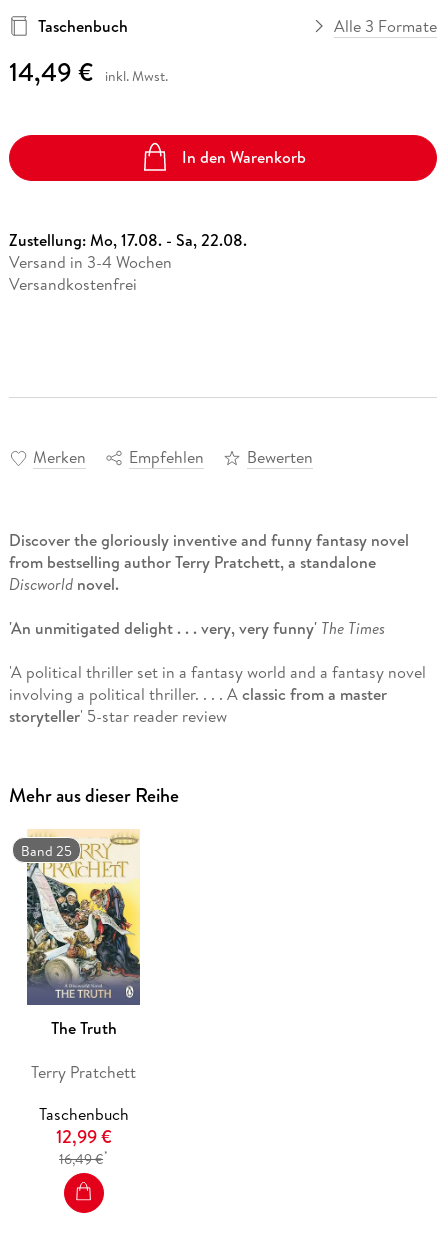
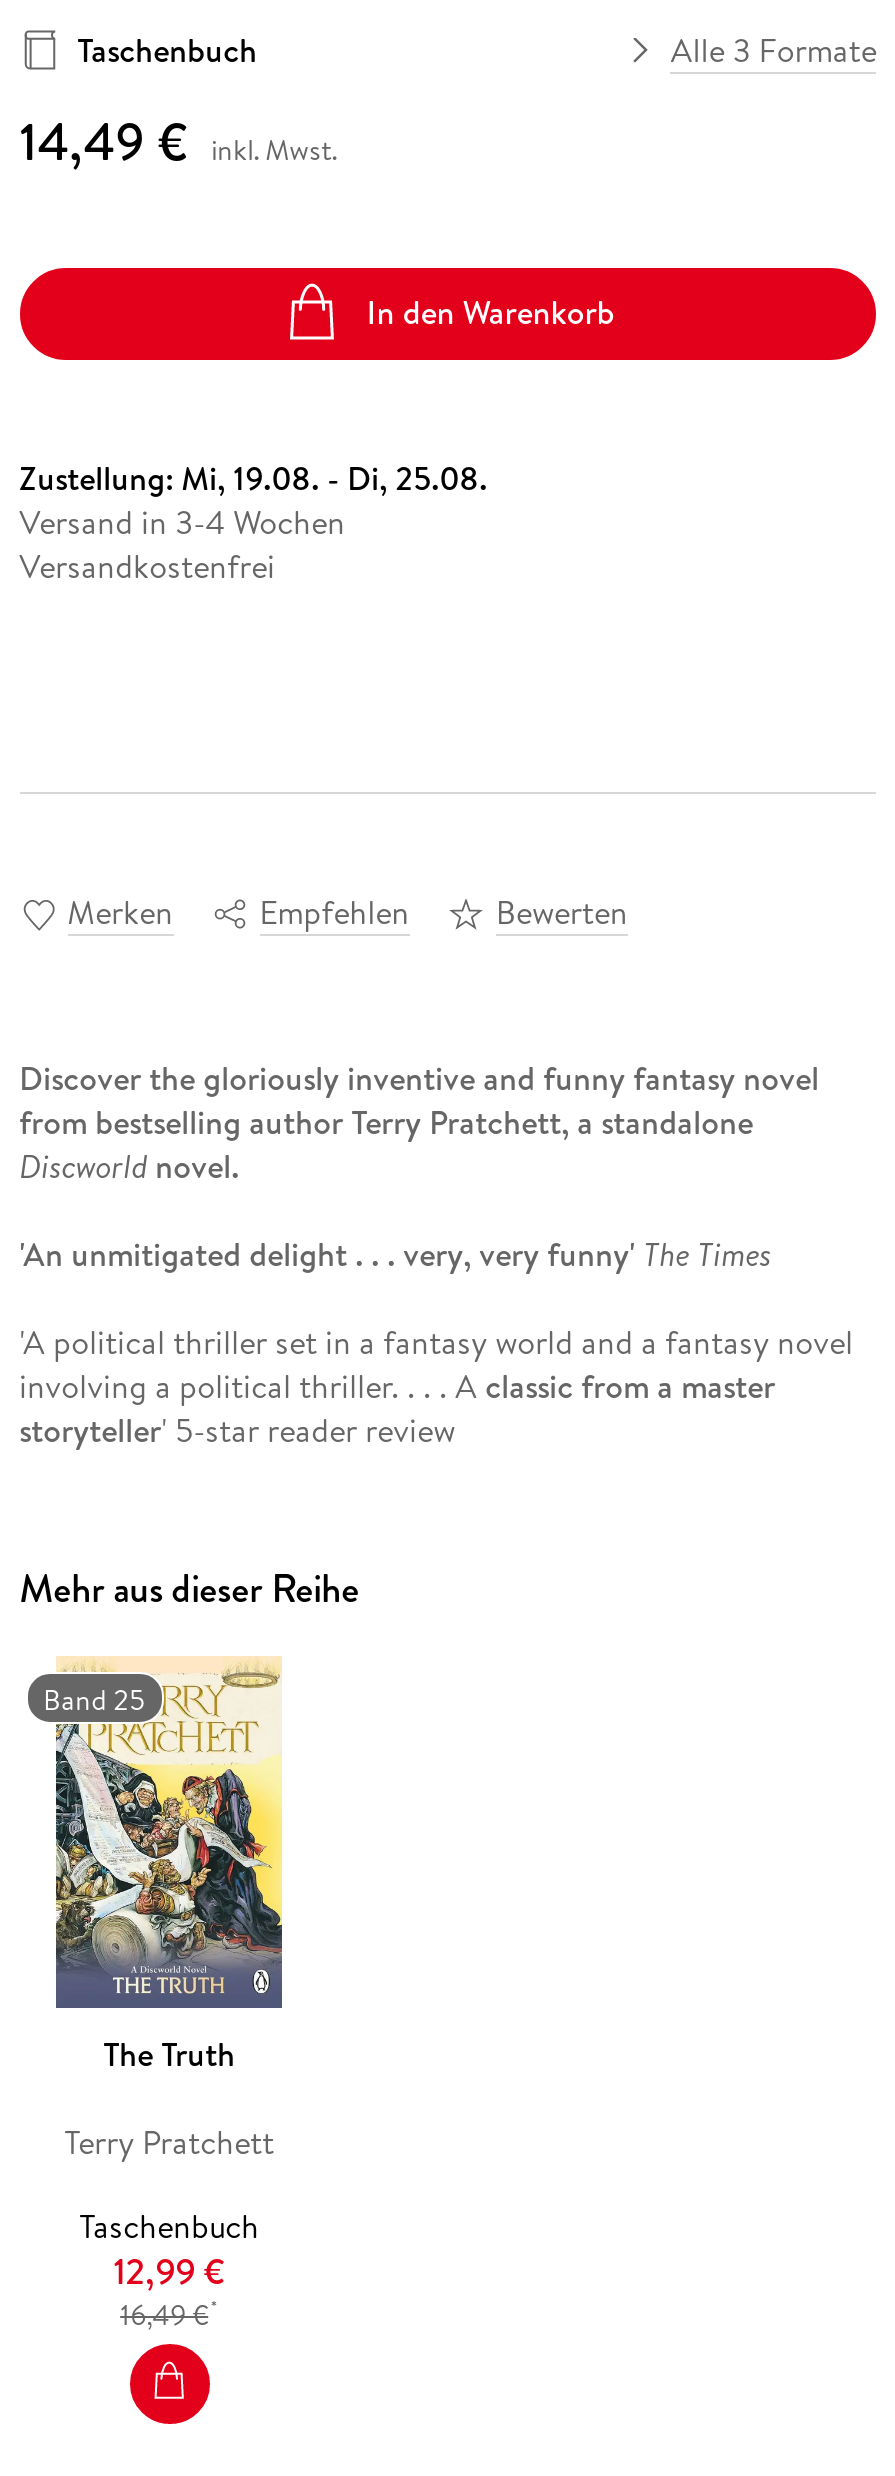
[9,229,247,251] Zustellung: Mo, 17.08. - Sa, 22.08. -> [19,456,487,500] Zustellung: Mi, 19.08. - Di, 25.08.

